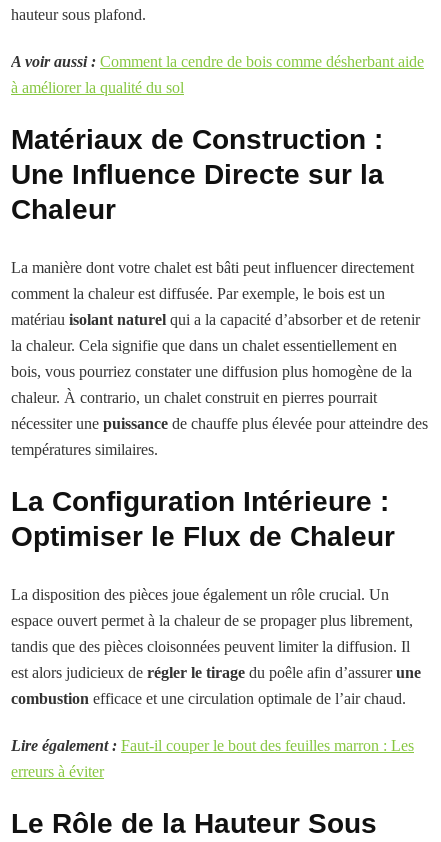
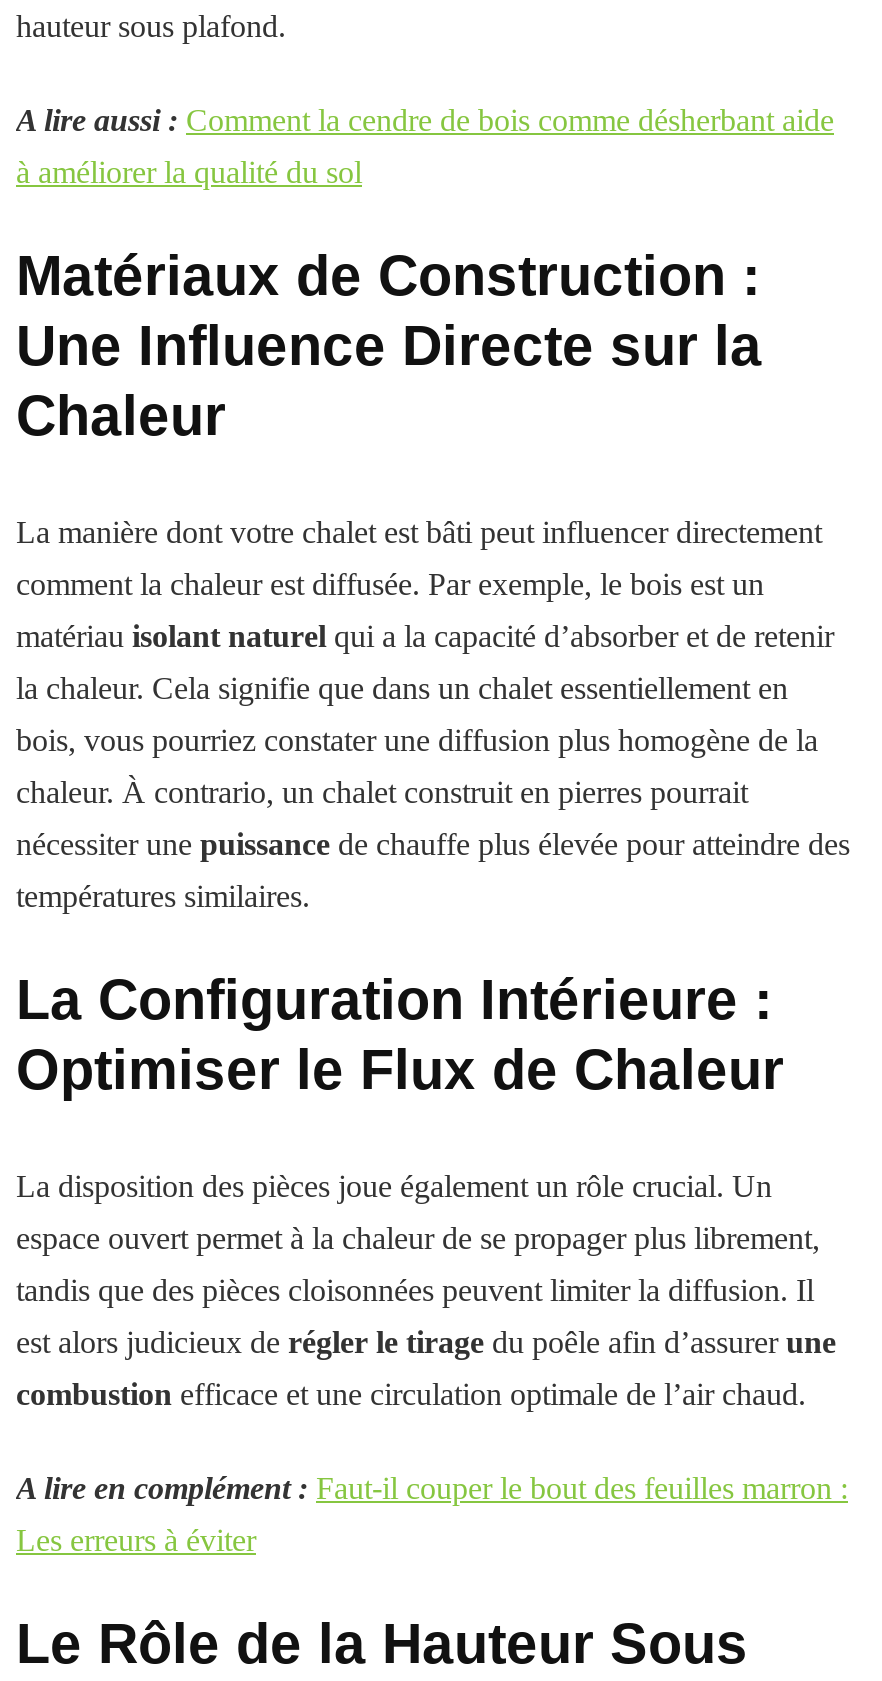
[11,53,424,70] A voir aussi : Comment la cendre de bois comme désherbant aide -> [16,103,834,137] A lire aussi : Comment la cendre de bois comme désherbant aide
[11,737,414,754] Lire également : Faut-il couper le bout des feuilles marron : Les -> [16,1471,848,1505] A lire en complément : Faut-il couper le bout des feuilles marron :
[11,763,104,780] erreurs à éviter -> [16,1523,256,1557] Les erreurs à éviter

